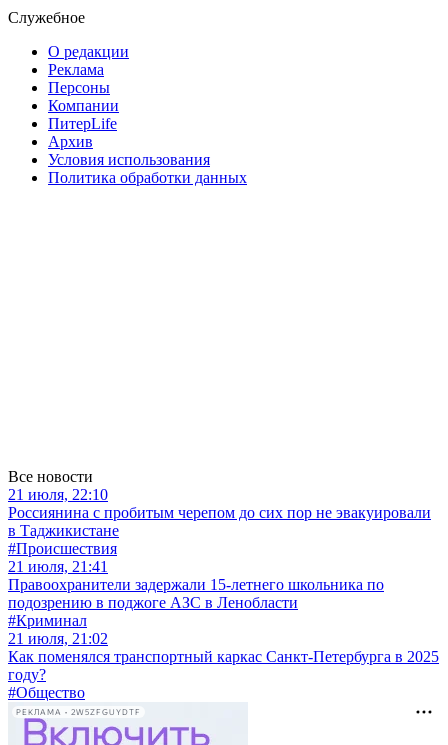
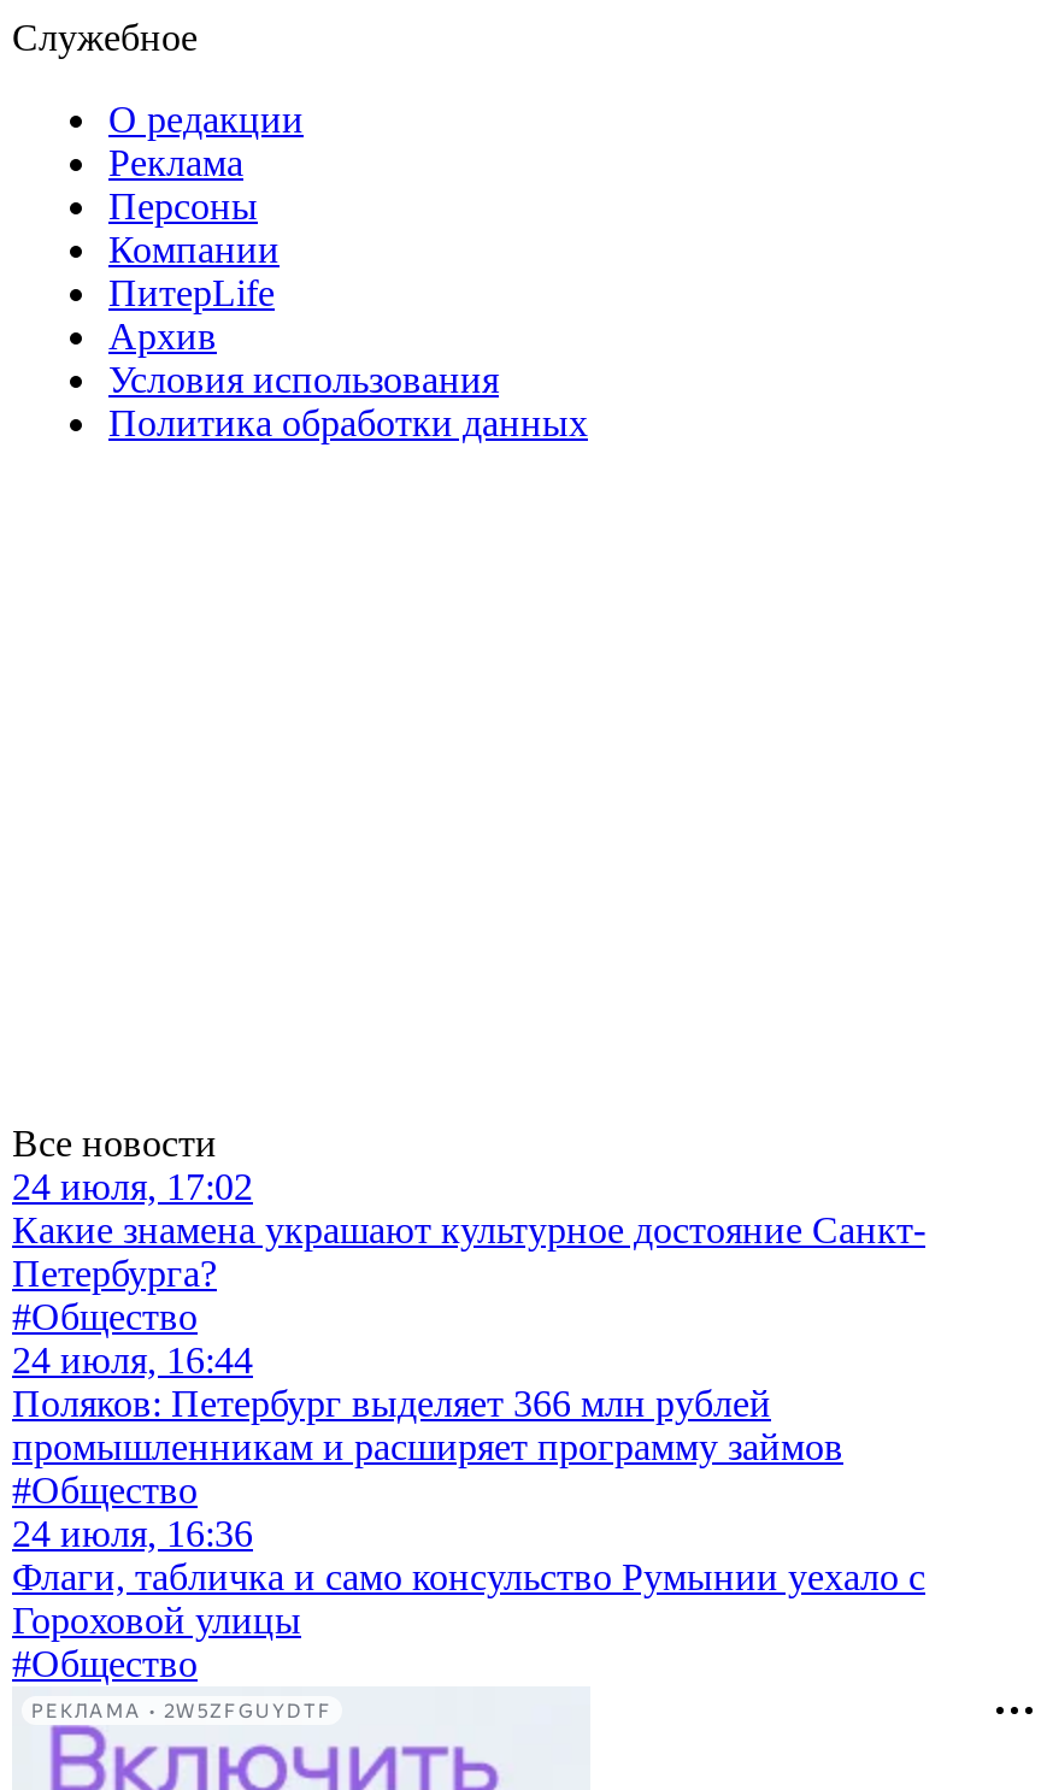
[8,486,439,683] 21 июля, 22:10 | Россиянина с пробитым черепом до сих пор не эвакуировали | в Таджикистане | #Происшествия | 21 июля, 21:41 | Правоохранители задержали 15-летнего школьника по | подозрению в поджоге АЗС в Ленобласти | #Криминал | 21 июля, 21:02 | Как поменялся транспортный каркас Санкт-Петербурга в 2025 | году? -> [12,1166,925,1641] 24 июля, 17:02 | Какие знамена украшают культурное достояние Санкт- | Петербурга? | #Общество | 24 июля, 16:44 | Поляков: Петербург выделяет 366 млн рублей | промышленникам и расширяет программу займов | #Общество | 24 июля, 16:36 | Флаги, табличка и само консульство Румынии уехало с | Гороховой улицы

